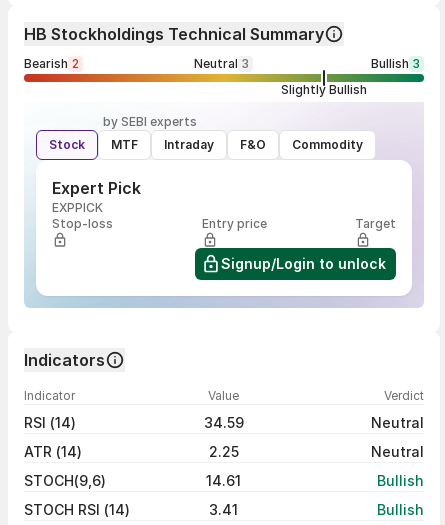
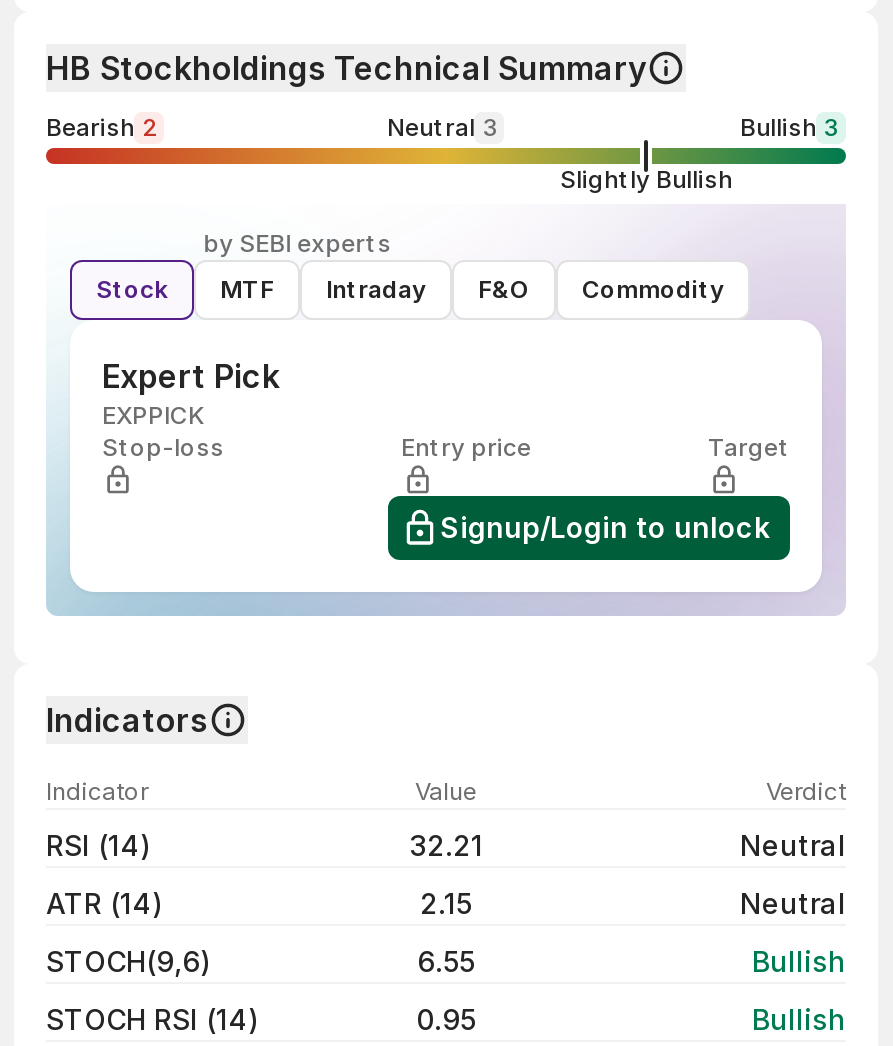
[204,414,244,431] 34.59 -> [409,828,483,862] 32.21
[209,443,239,460] 2.25 -> [420,886,472,920] 2.15
[206,472,241,489] 14.61 -> [417,944,475,978] 6.55
[209,501,238,518] 3.41 -> [416,1002,476,1036] 0.95

